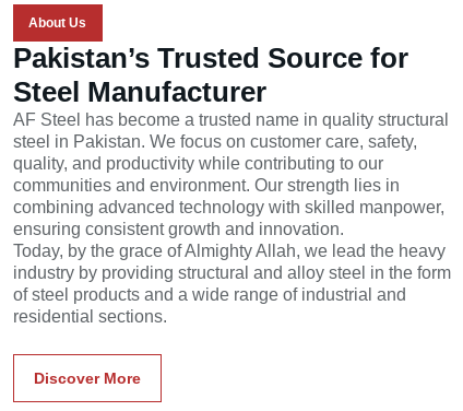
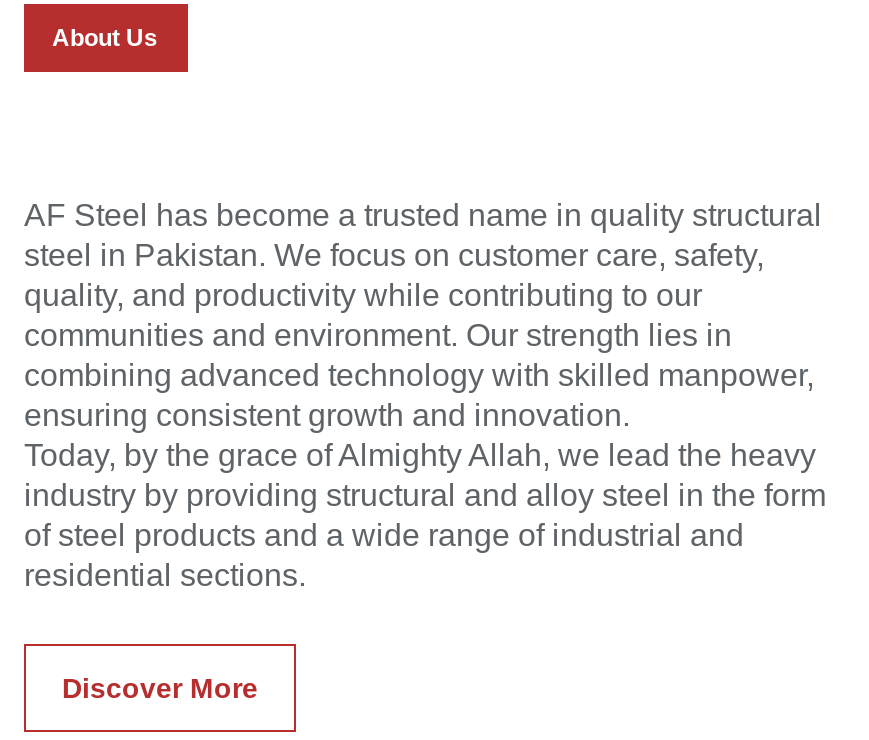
[13,42,408,109] Pakistan’s Trusted Source for | Steel Manufacturer -> none

